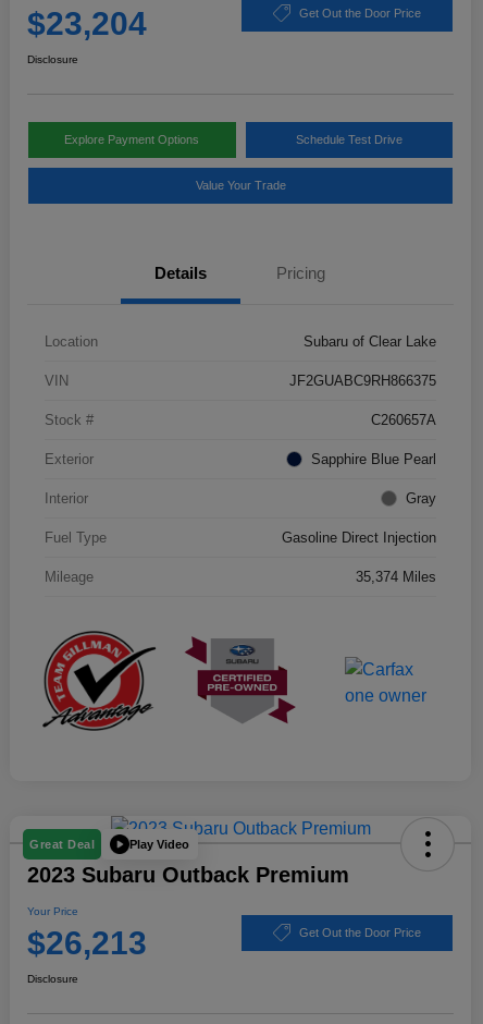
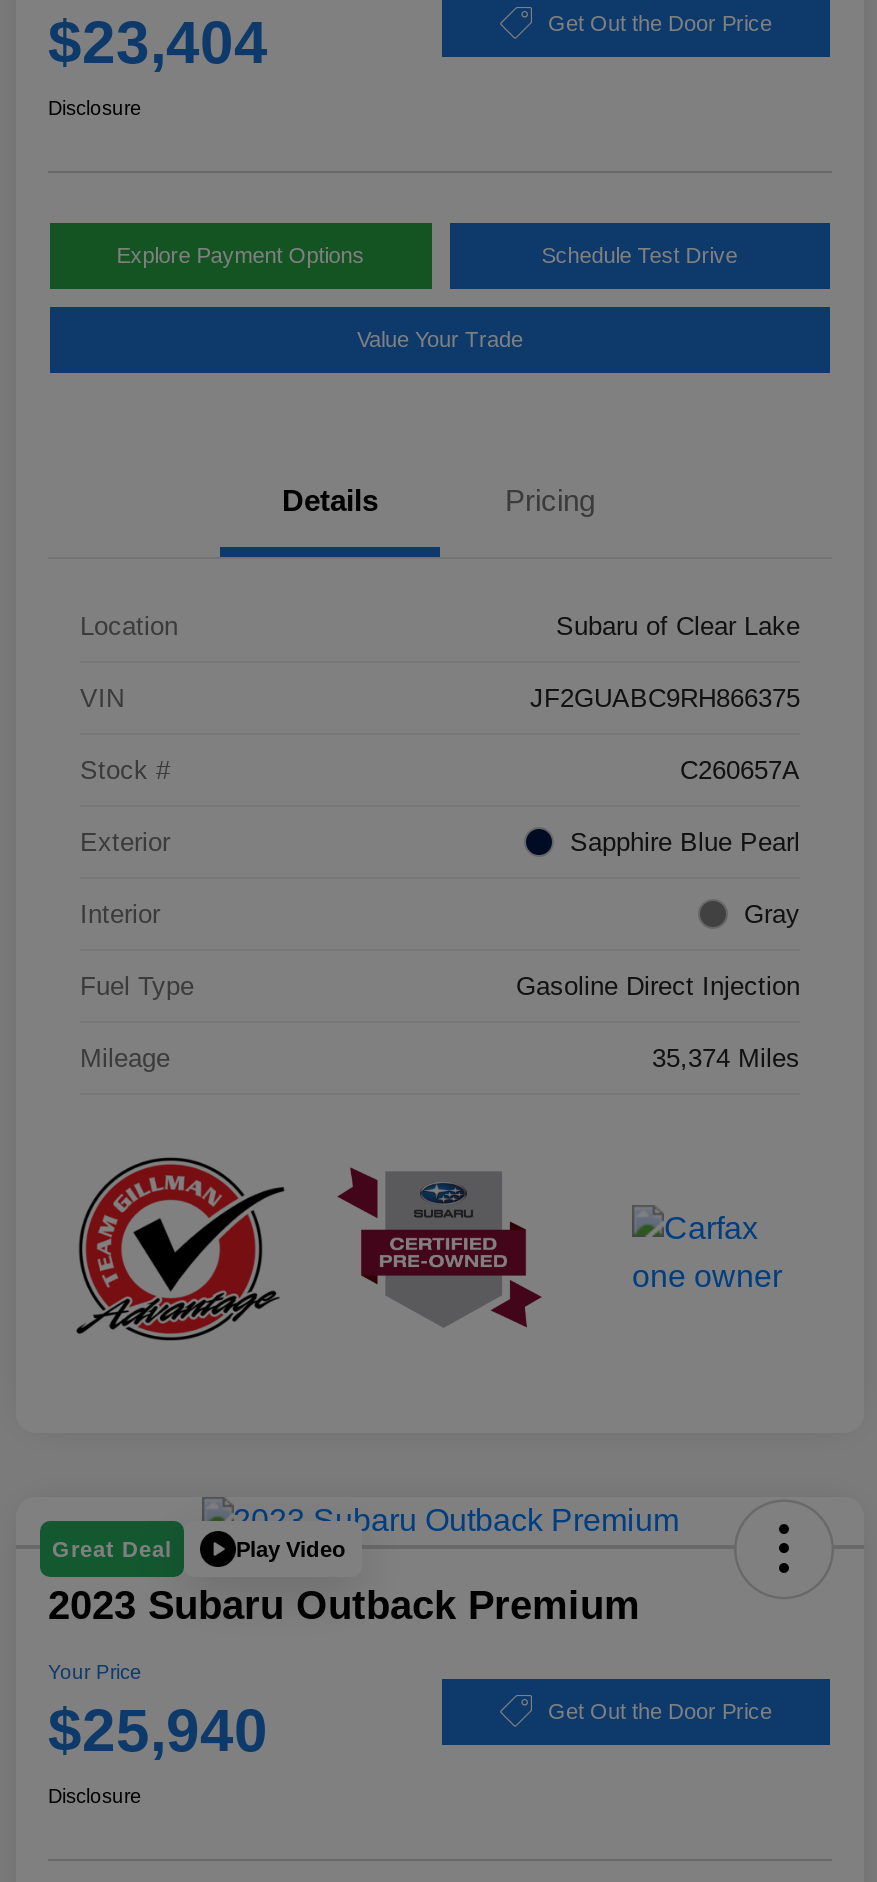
[27,6,147,42] $23,204 -> [48,9,268,75] $23,404
[27,925,147,961] $26,213 -> [48,1697,268,1763] $25,940

